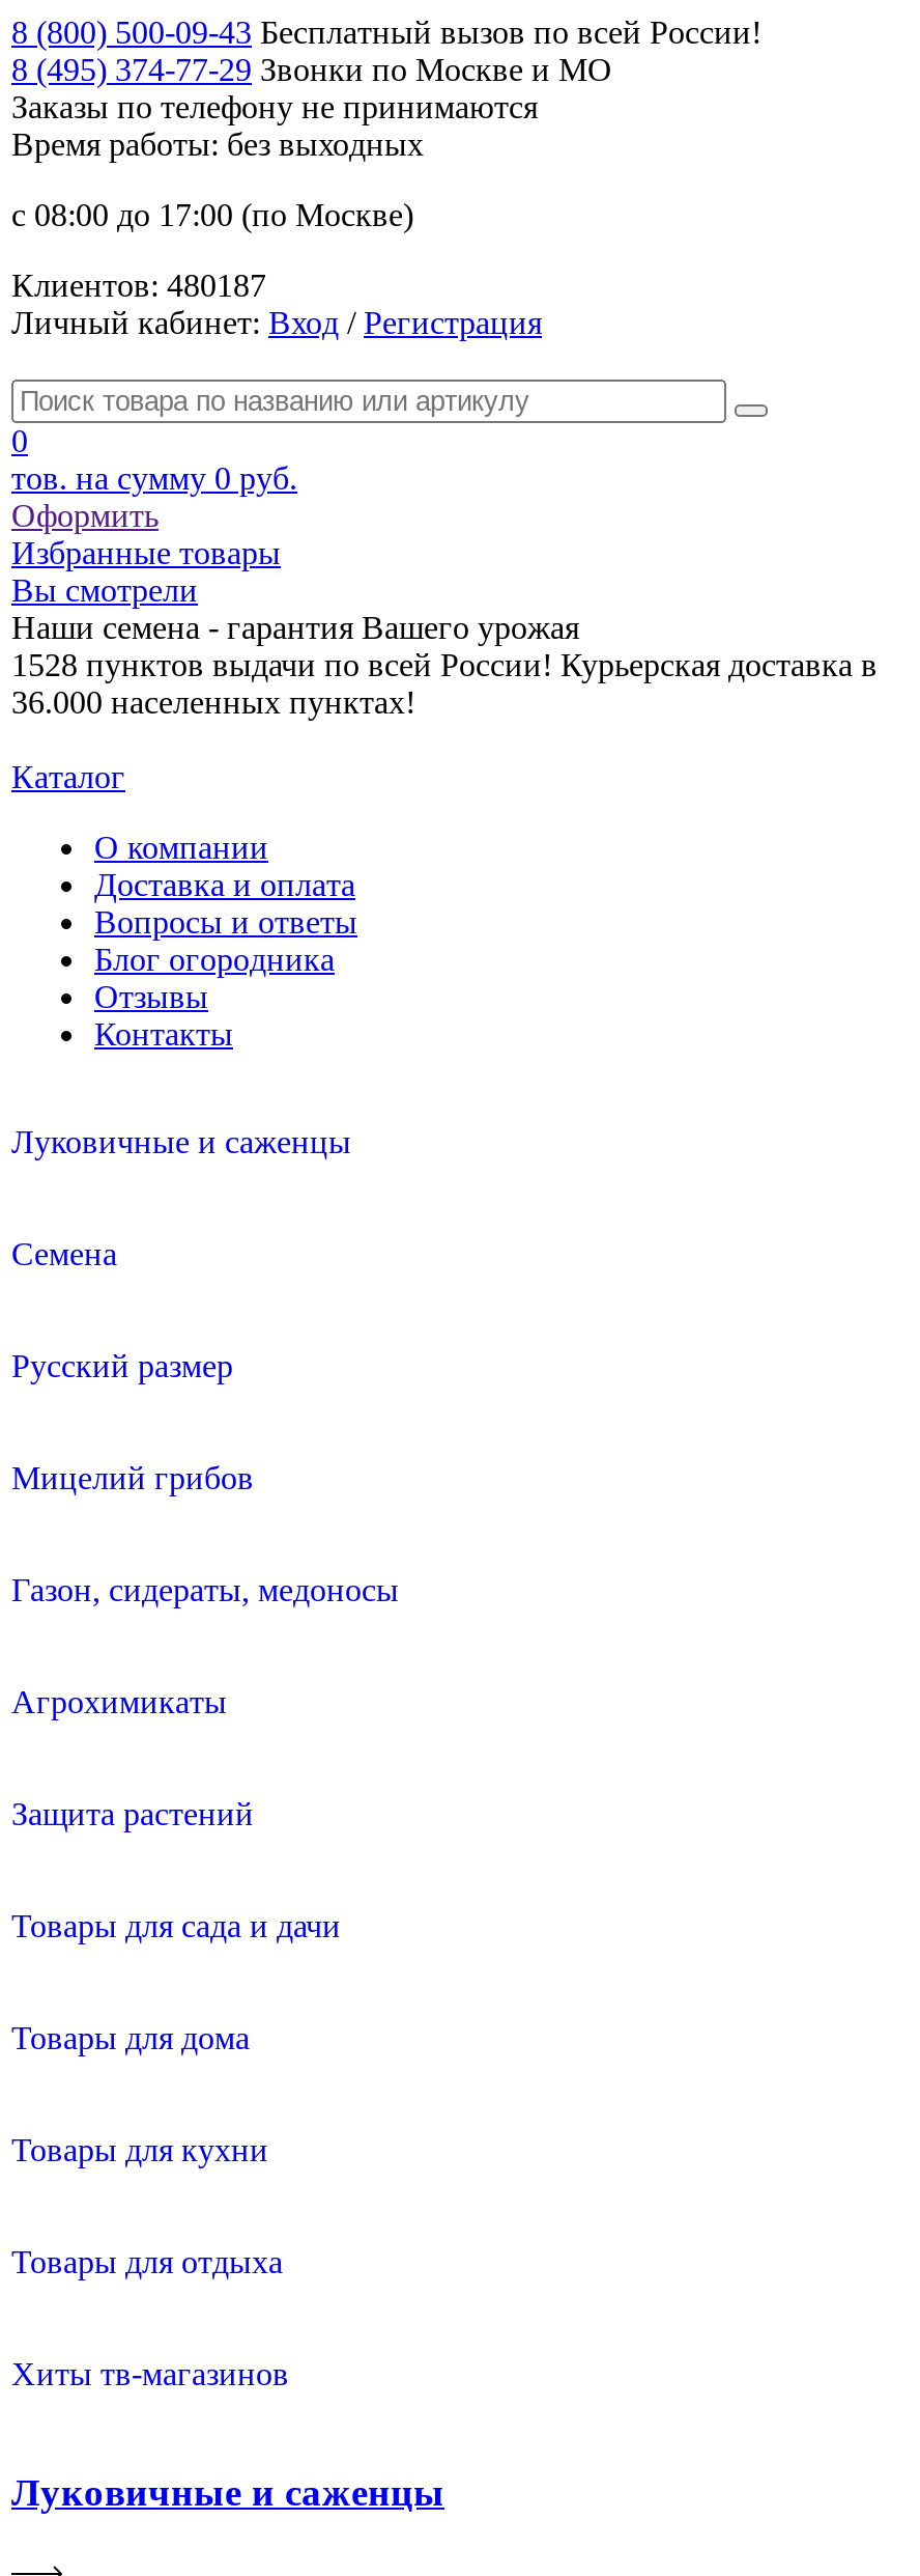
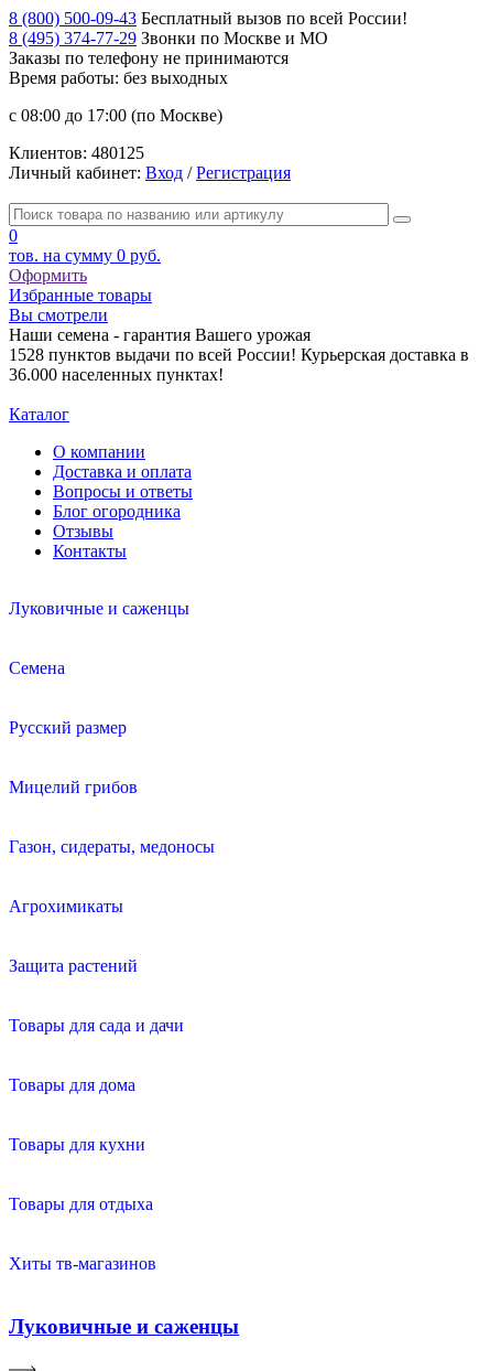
[11,268,266,303] Клиентов: 480187 -> [9,143,144,162] Клиентов: 480125

